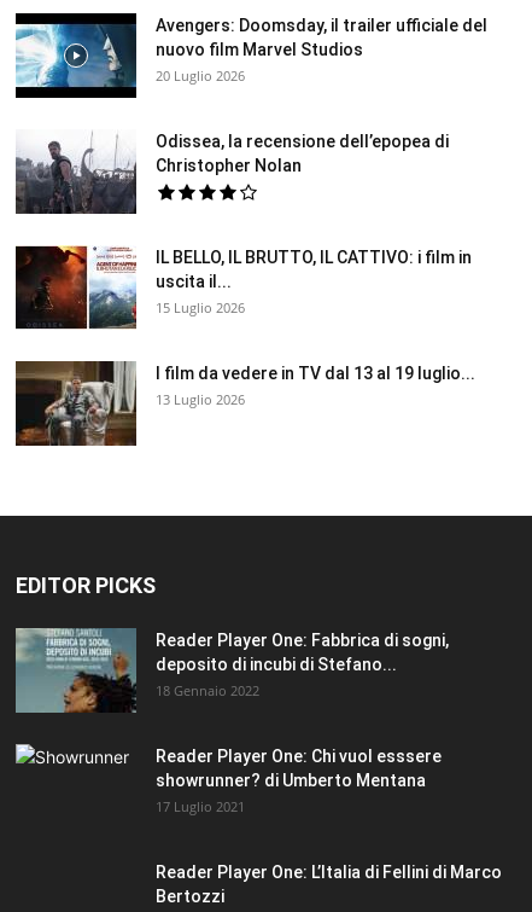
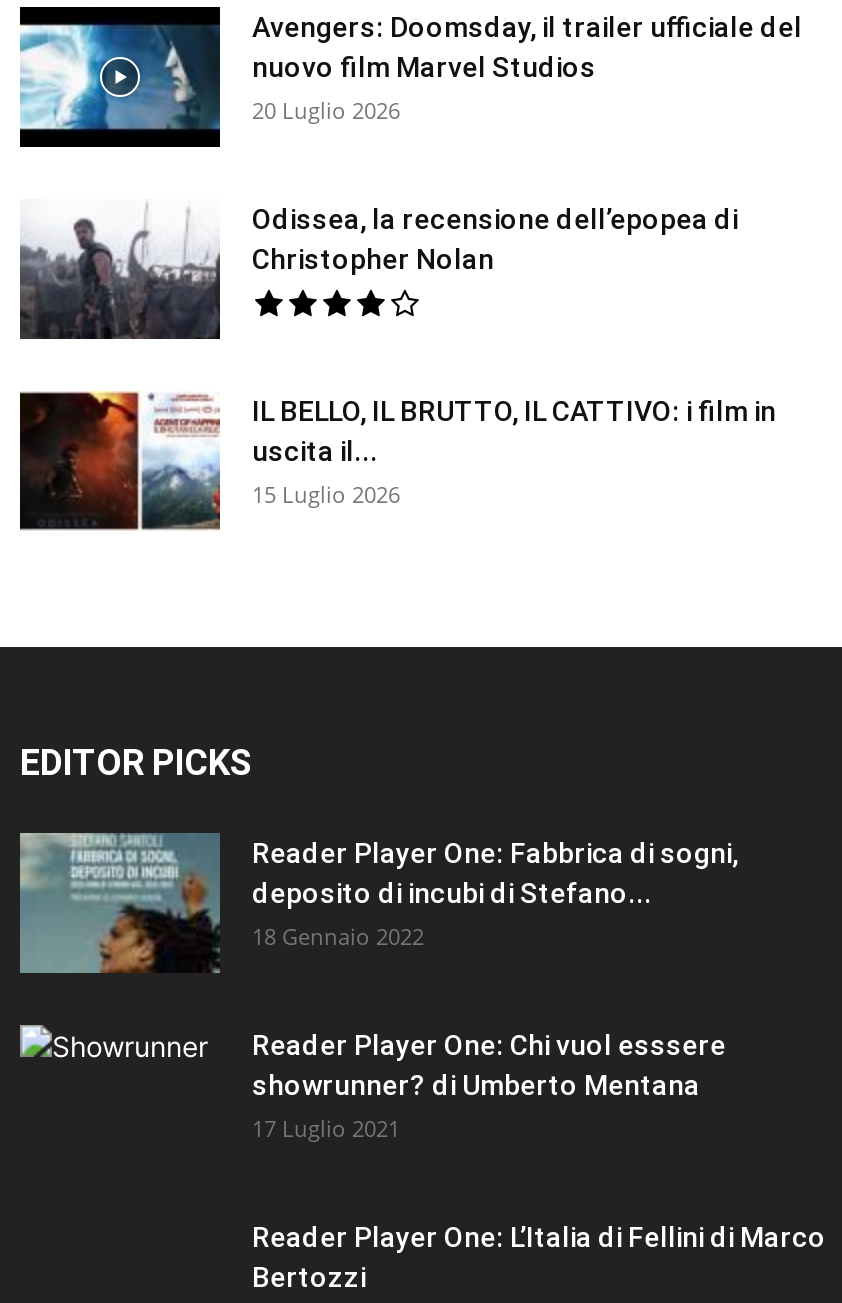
[16,360,475,447] [image] | I film da vedere in TV dal 13 al 19 luglio... | 13 Luglio 2026 -> none

